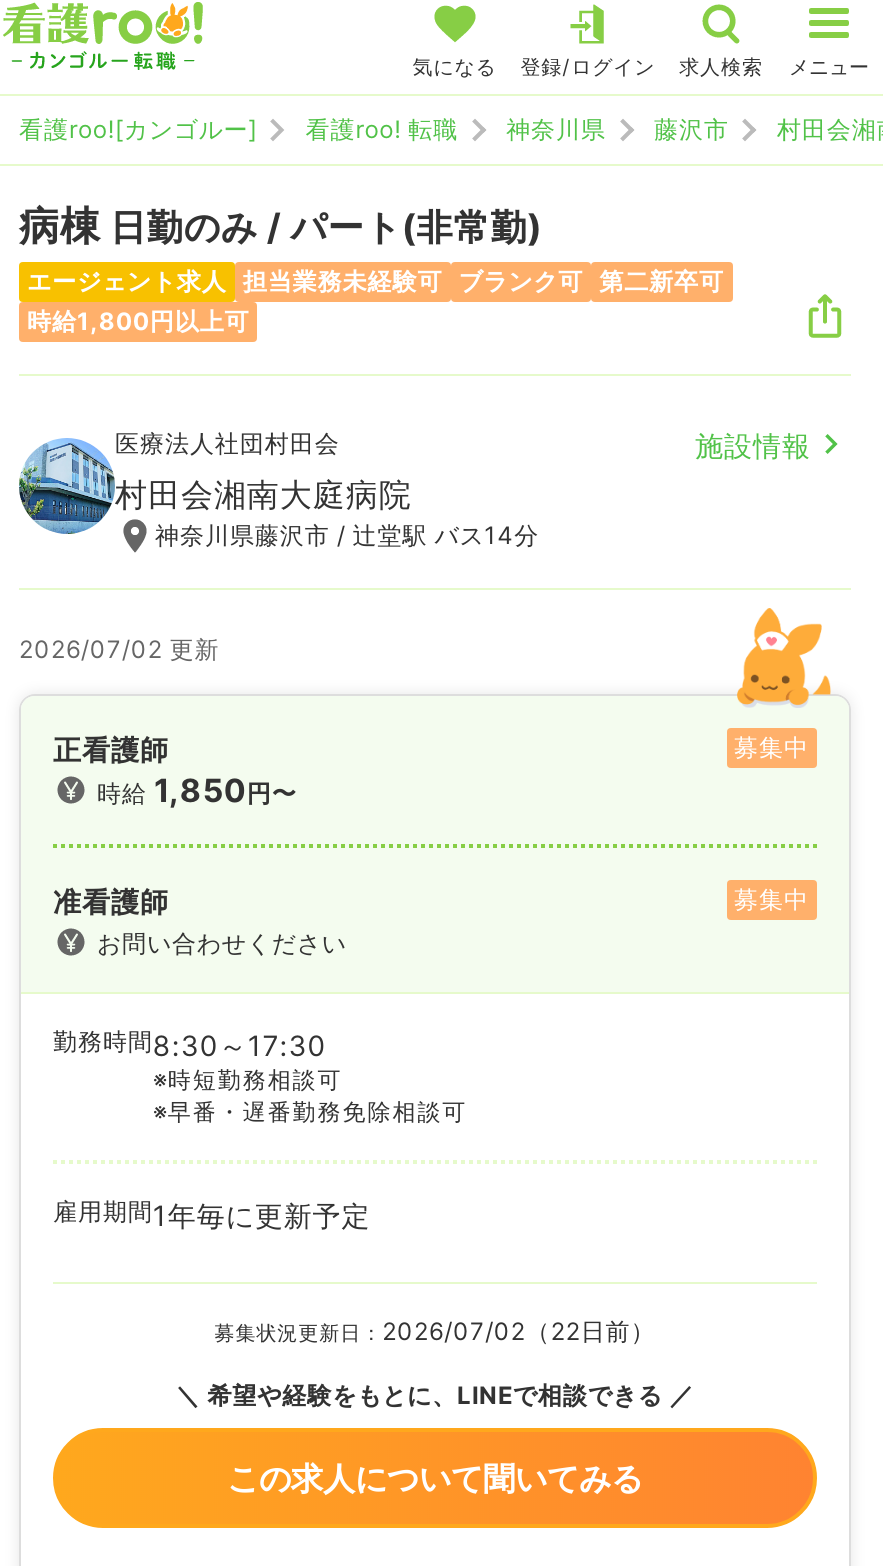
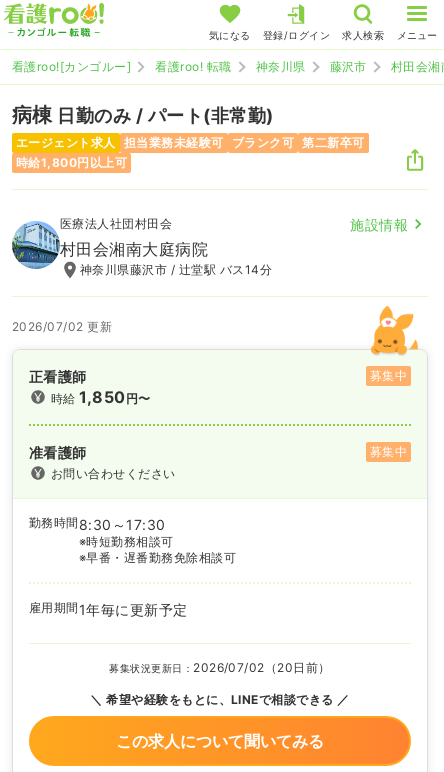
[214,1316,656,1346] 募集状況更新日：2026/07/02（22日前） -> [109,660,331,675] 募集状況更新日：2026/07/02（20日前）

